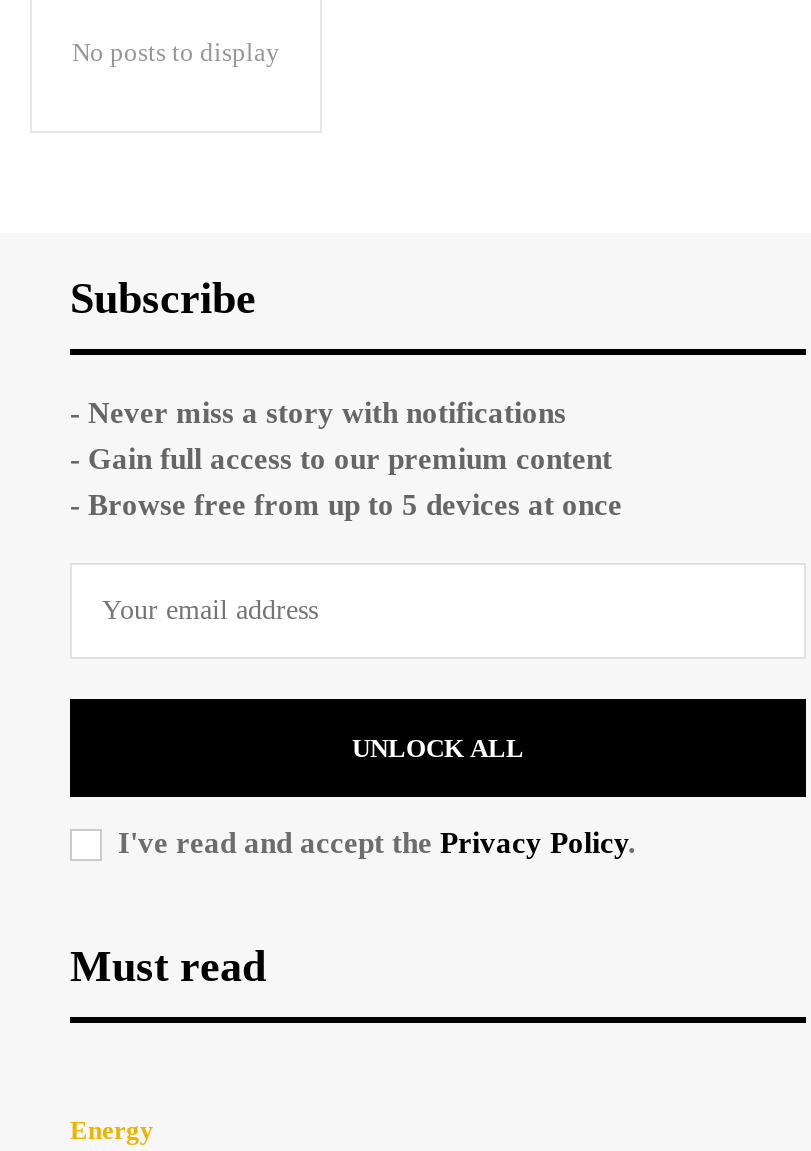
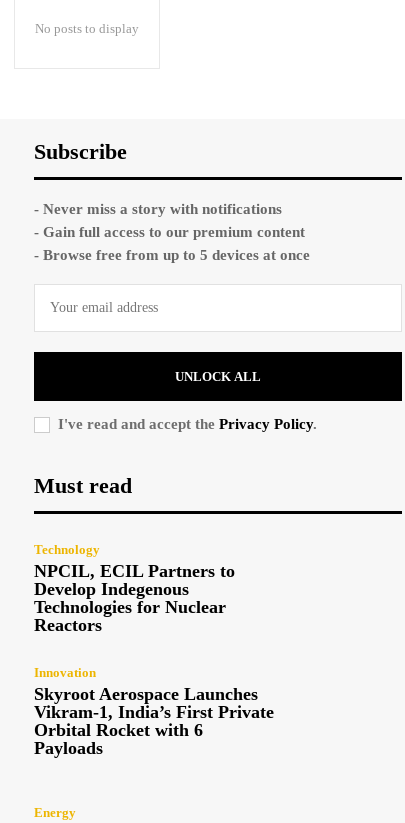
none -> [34,542,274,758] Technology | NPCIL, ECIL Partners to | Develop Indegenous | Technologies for Nuclear | Reactors | Innovation | Skyroot Aerospace Launches | Vikram-1, India’s First Private | Orbital Rocket with 6 | Payloads

